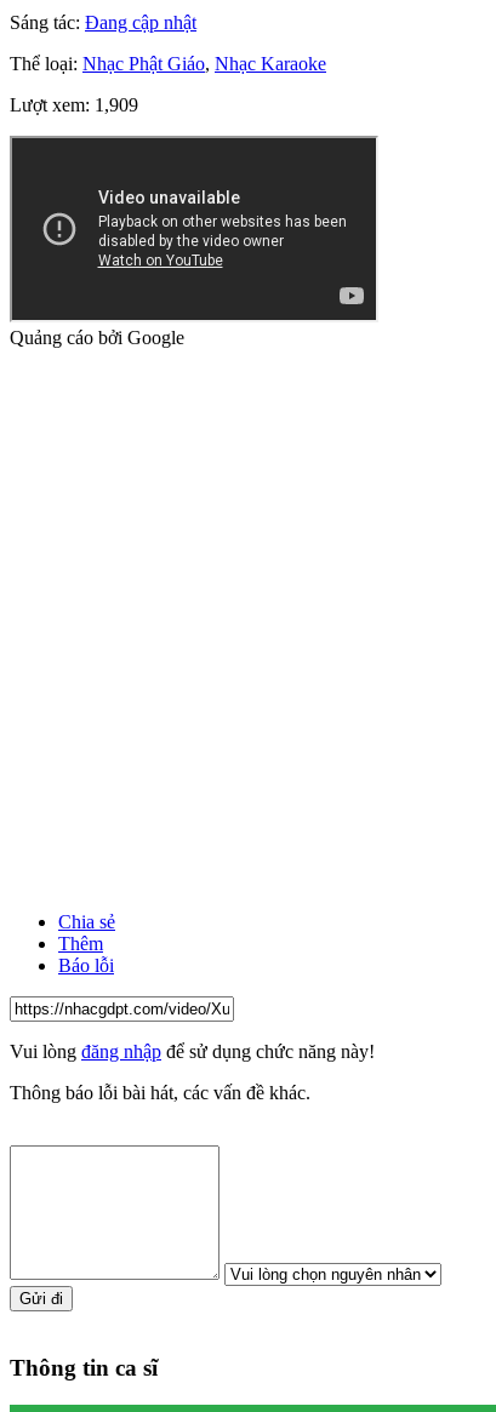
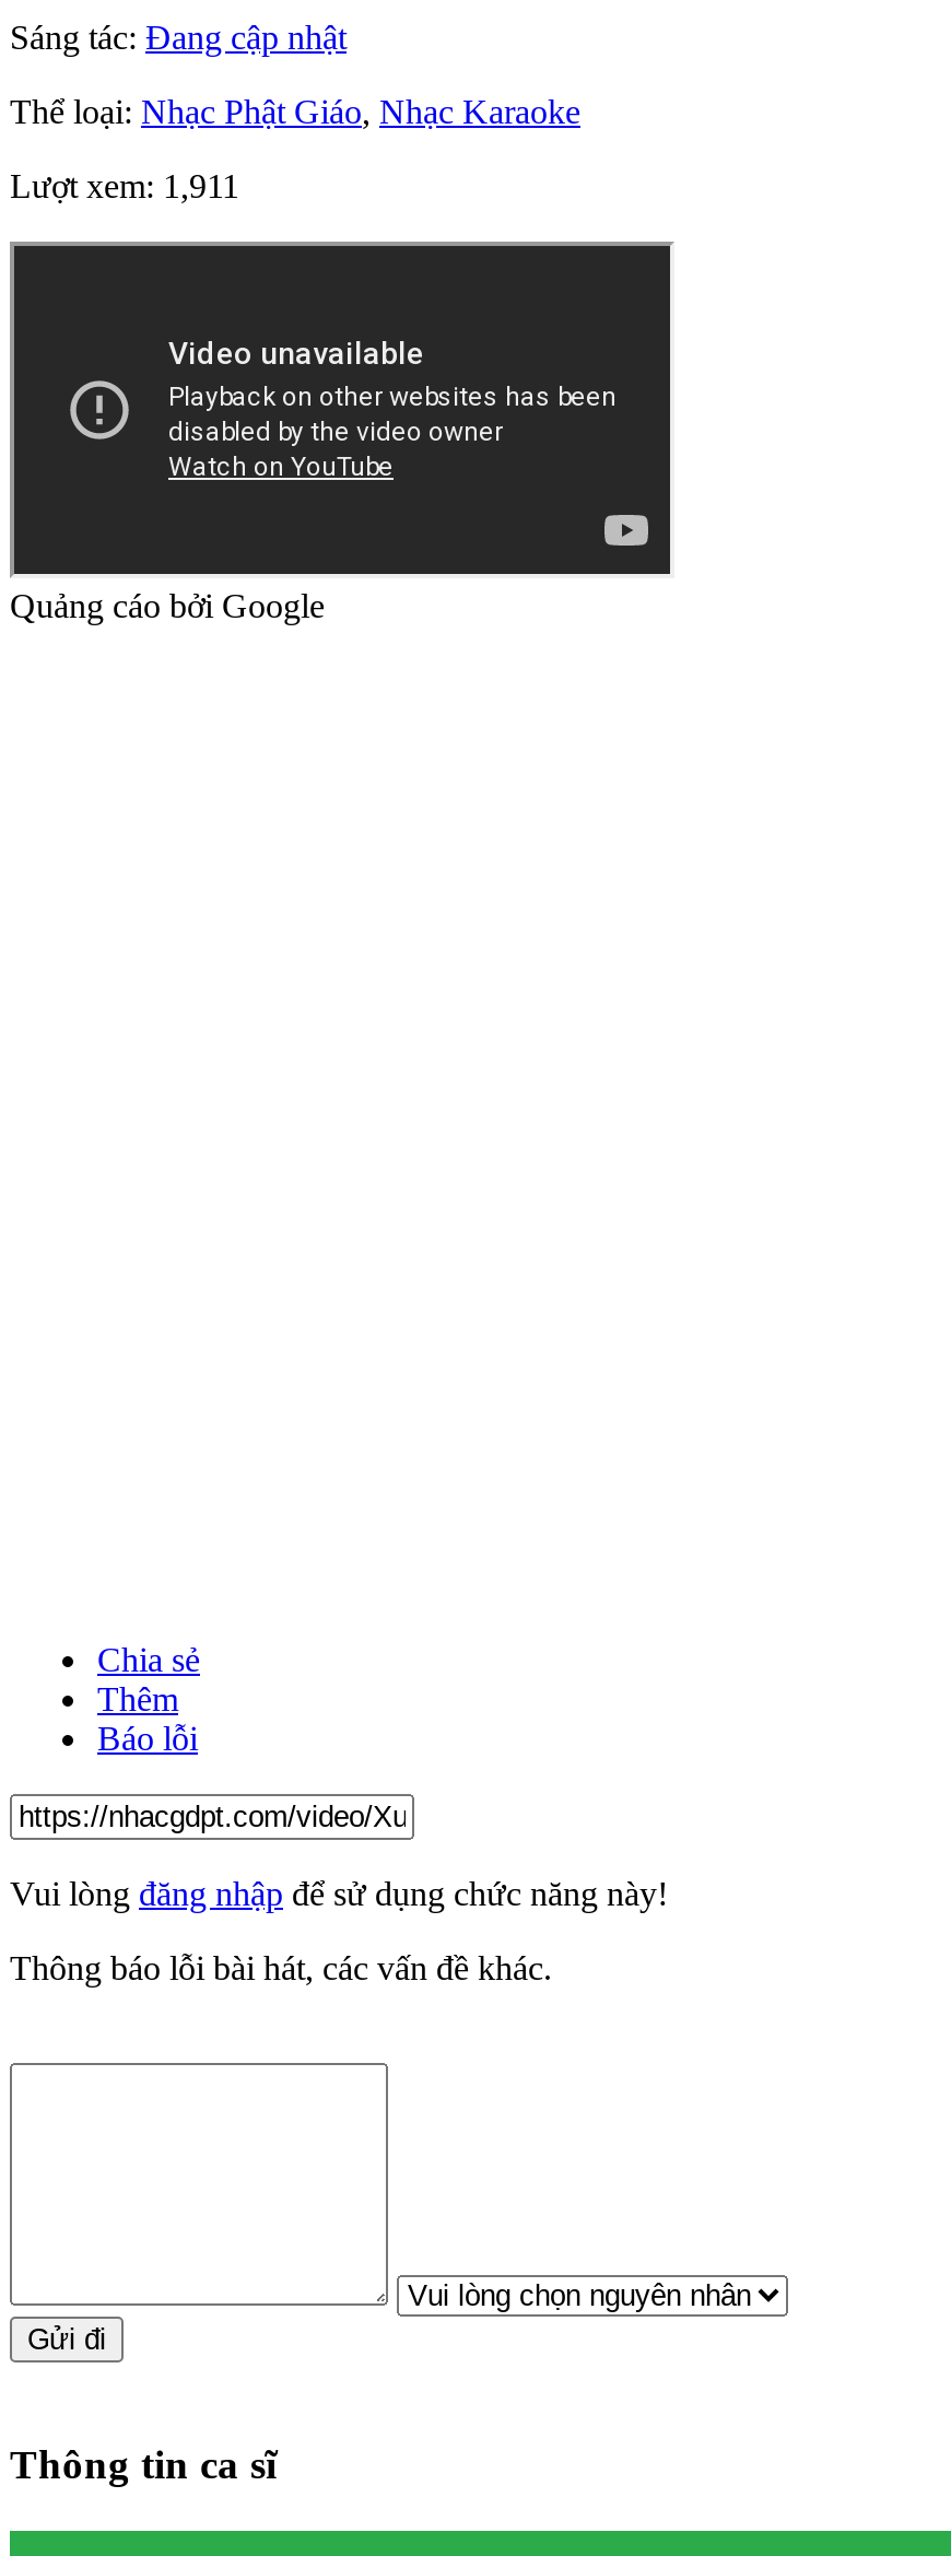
[10,94,138,115] Lượt xem: 1,909 -> [10,167,239,204] Lượt xem: 1,911

